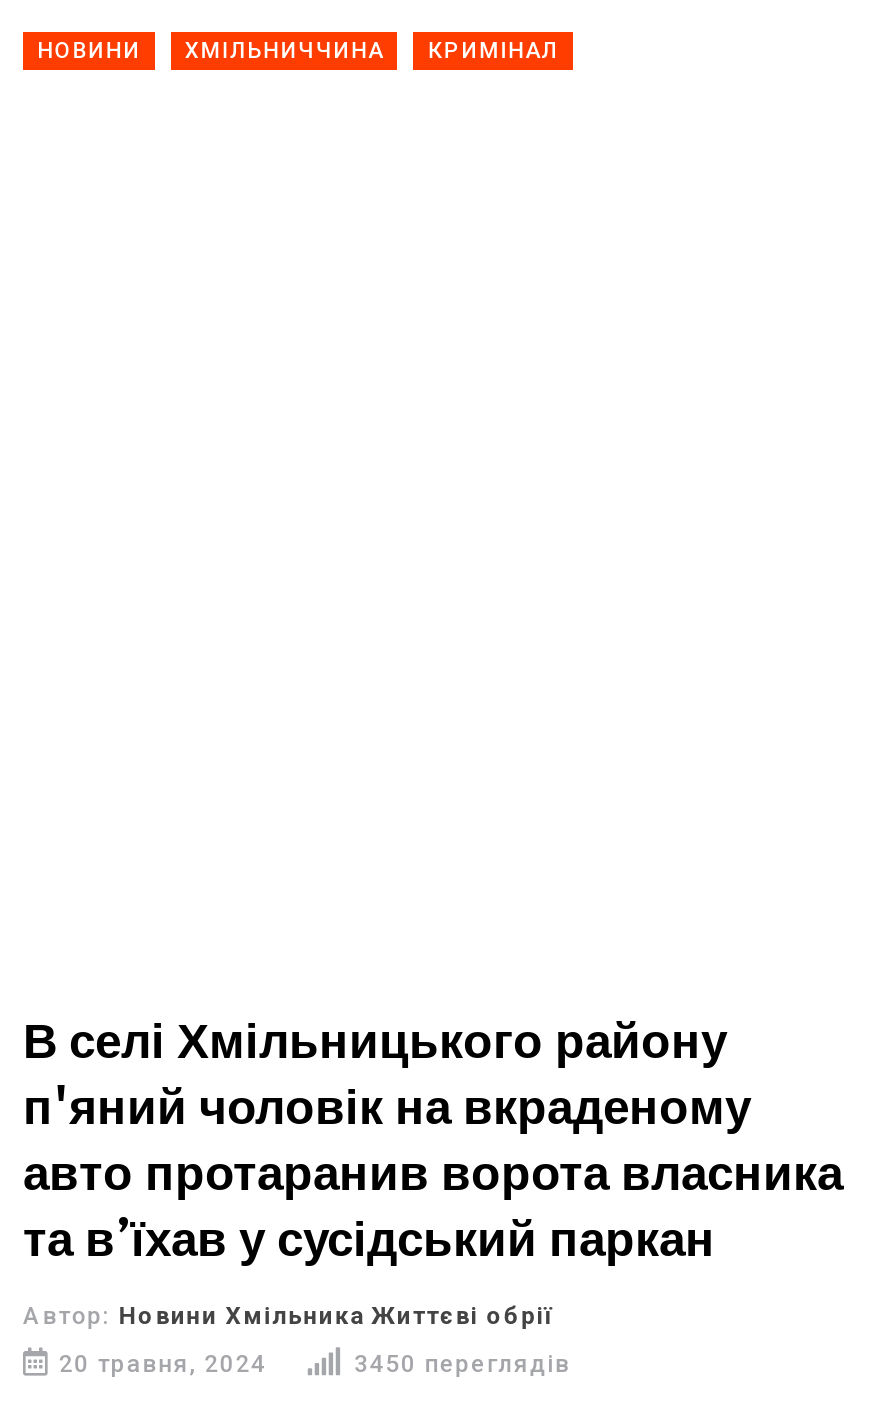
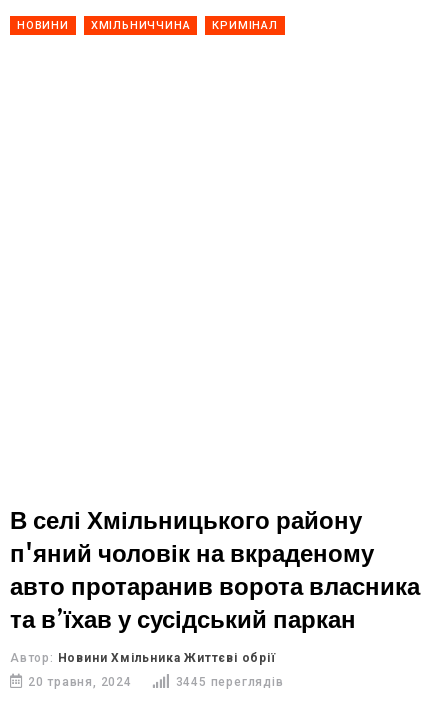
[354,1350,570,1378] 3450 переглядів -> [176,675,284,689] 3445 переглядів

